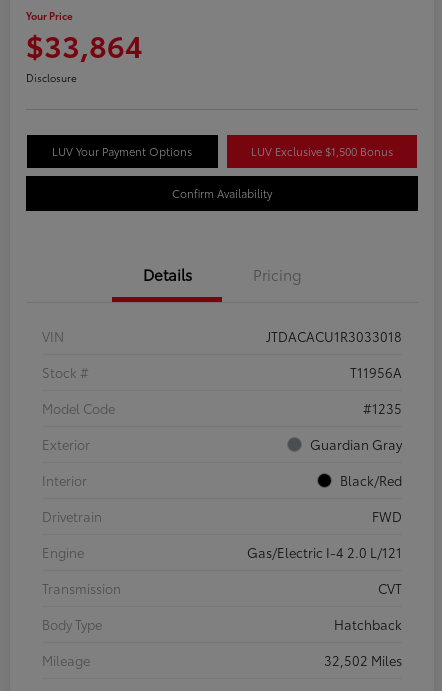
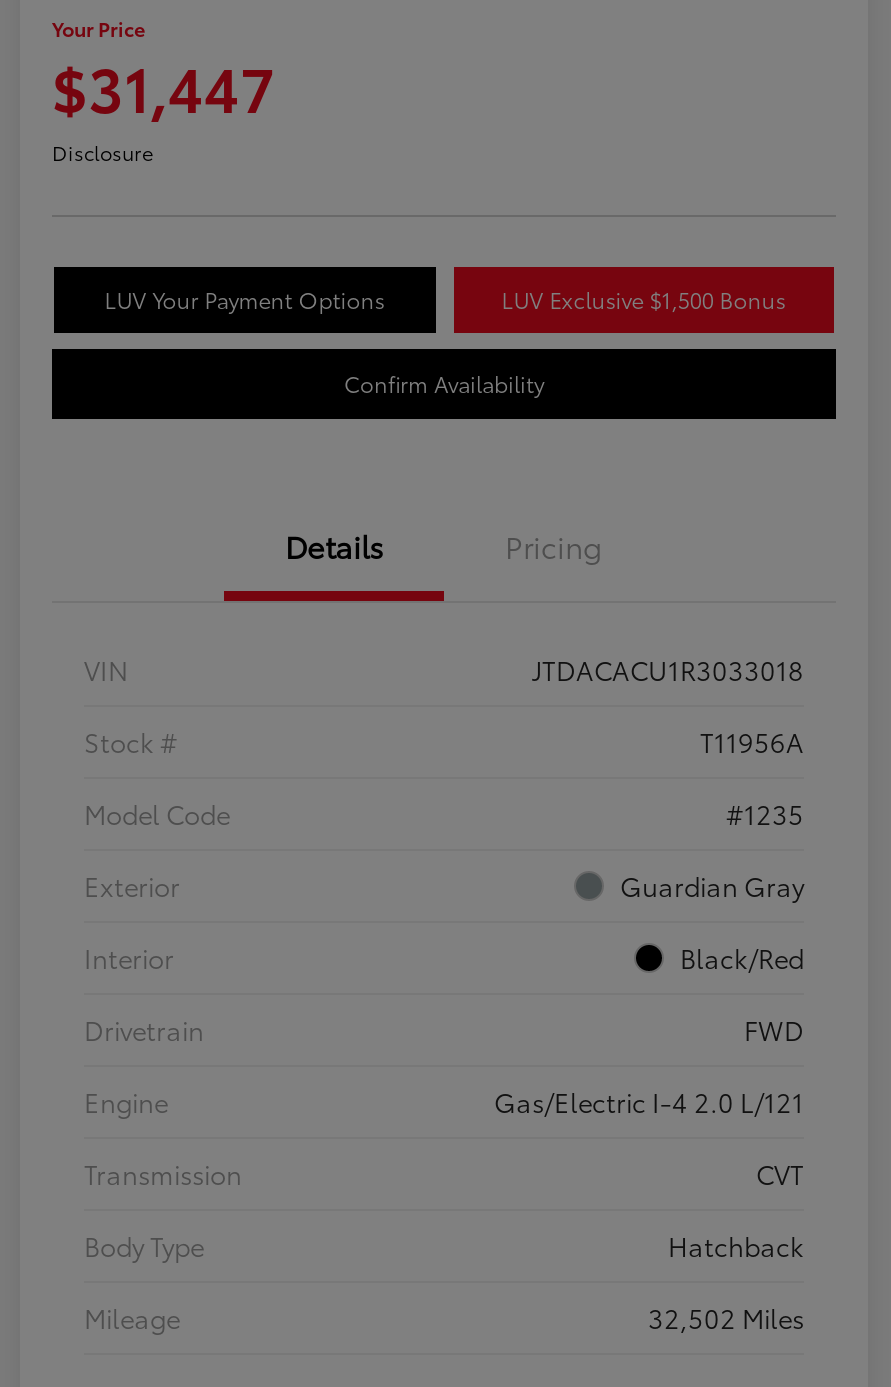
[26,23,143,66] $33,864 -> [52,44,276,130] $31,447

